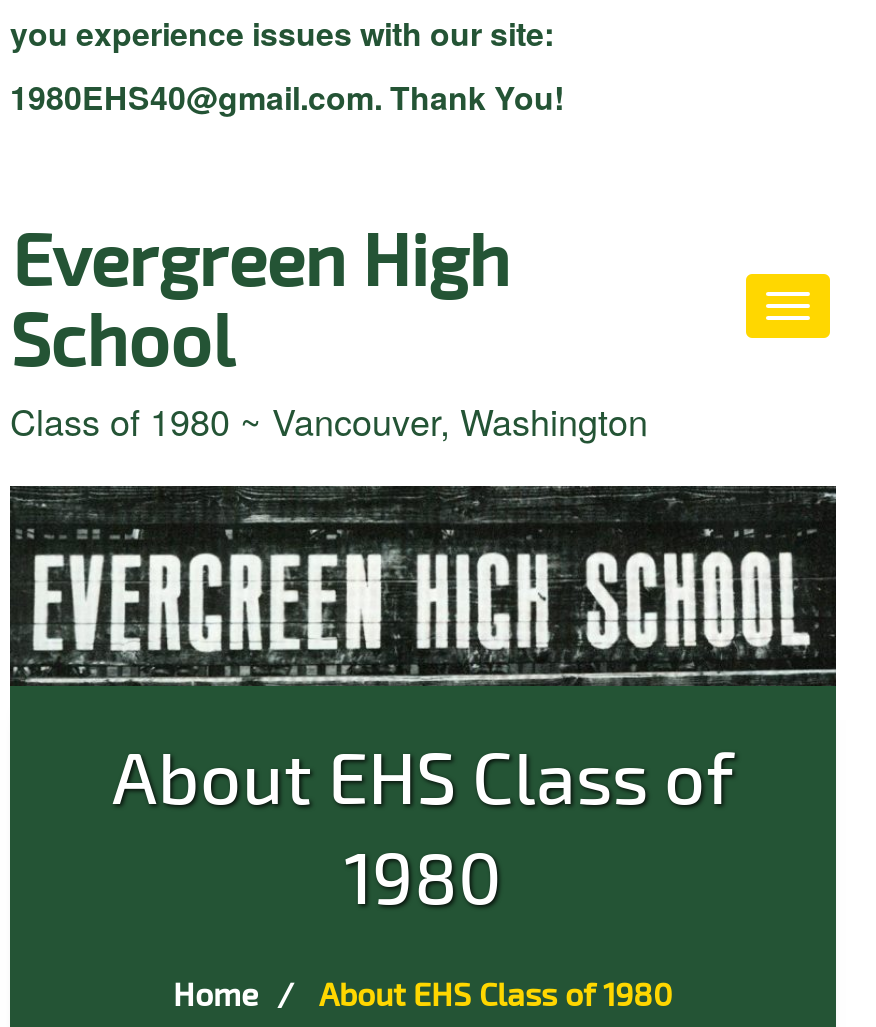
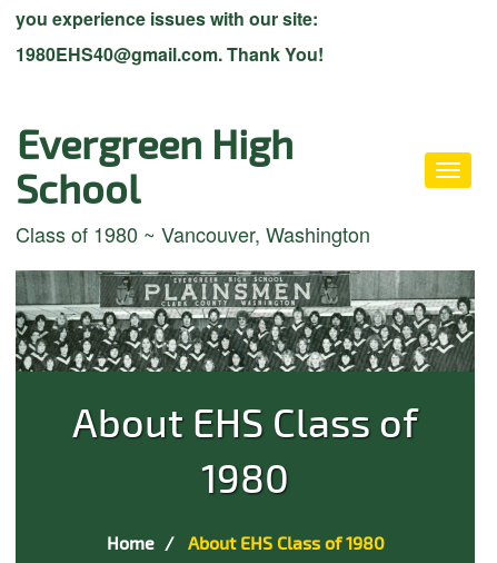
[12,484,836,686] [image] -> [14,269,476,373] [image]

